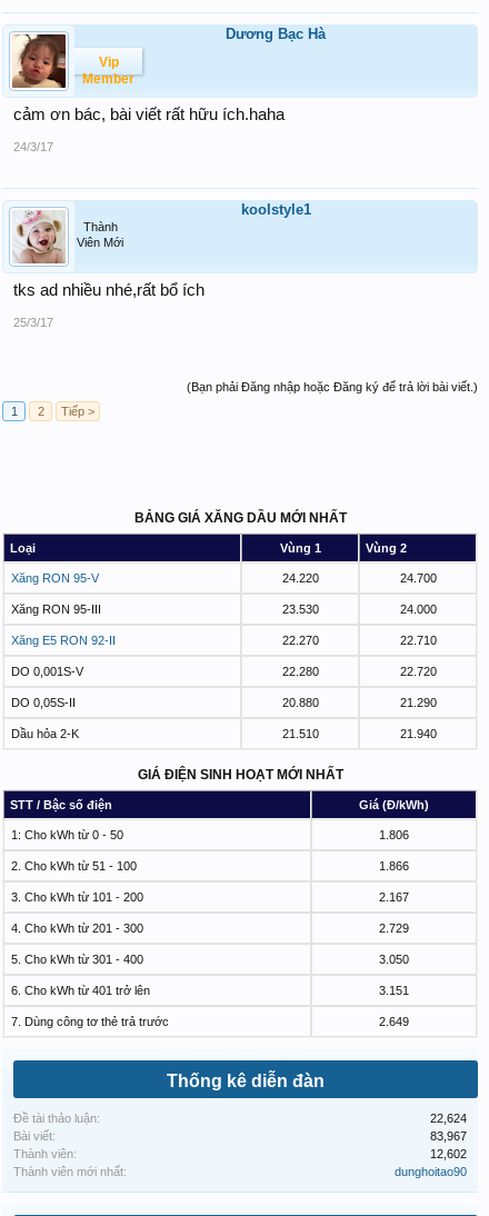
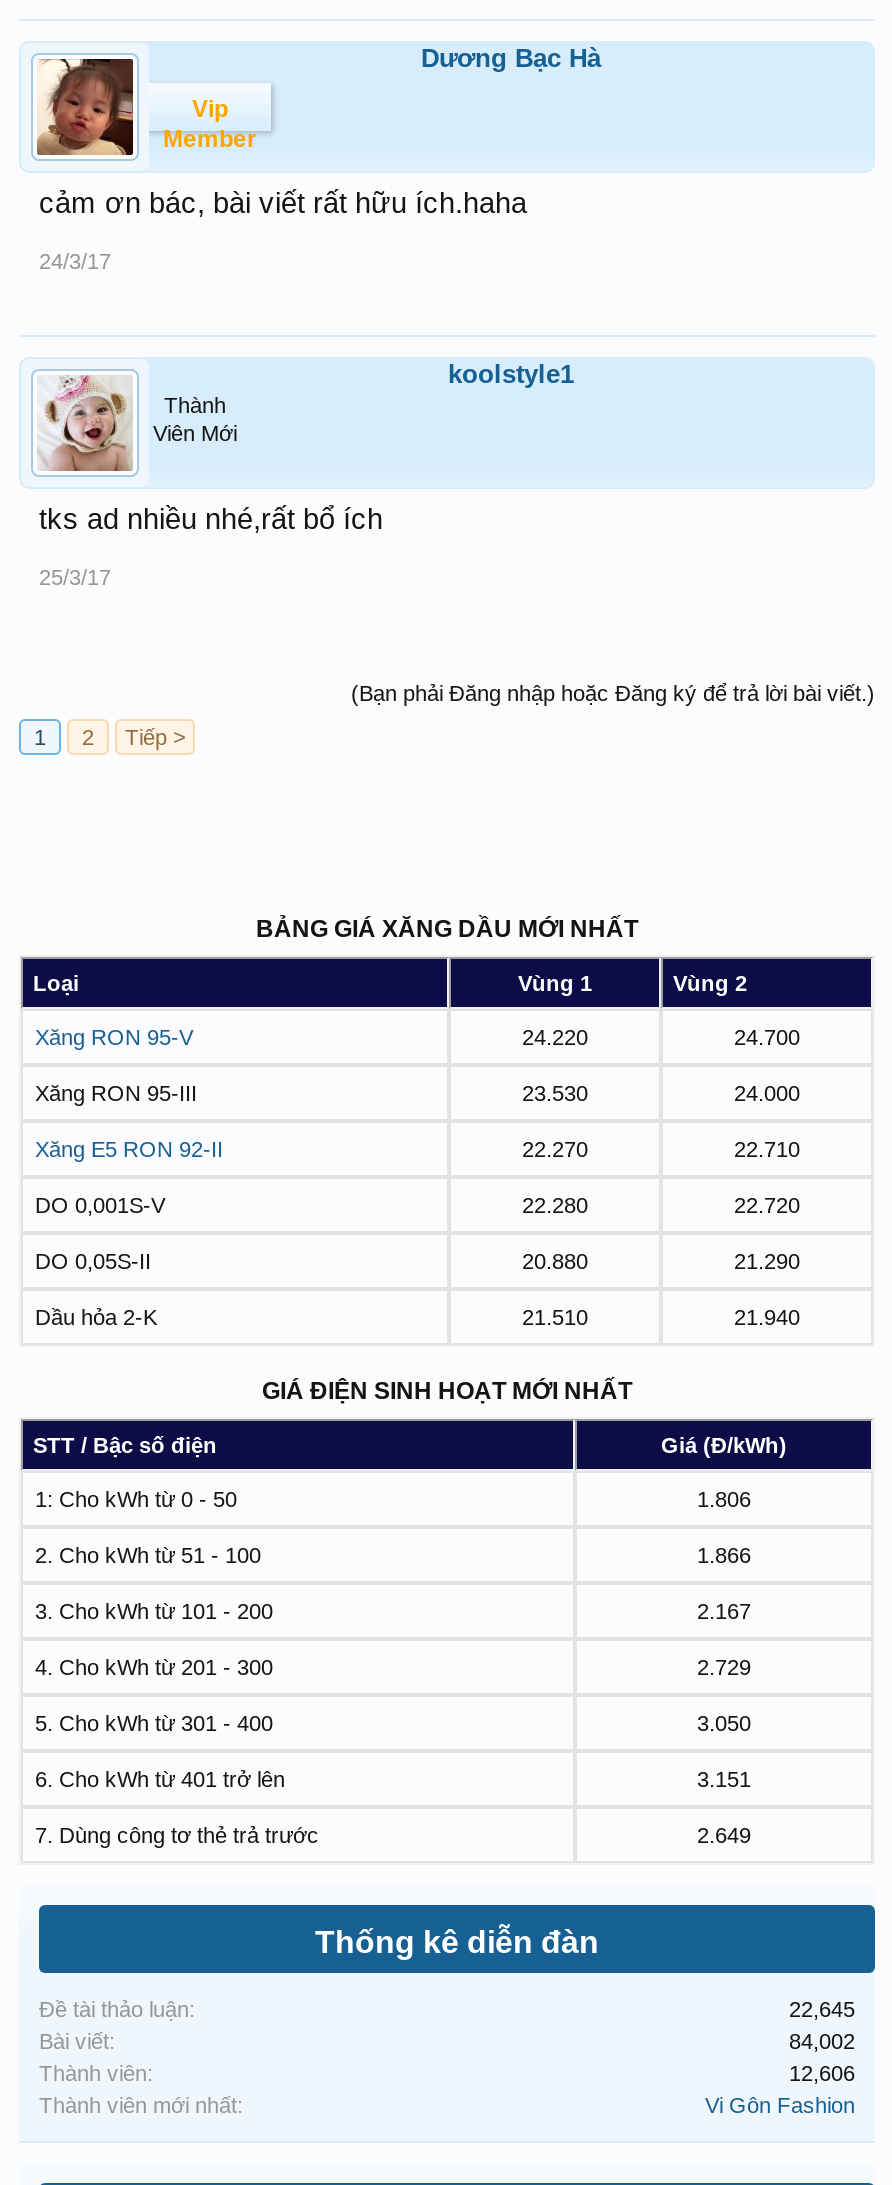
[430,1112,467,1125] 22,624 -> [789,1997,855,2021] 22,645
[430,1130,467,1143] 83,967 -> [789,2029,855,2053] 84,002
[430,1147,467,1161] 12,602 -> [789,2061,855,2085] 12,606
[395,1165,467,1178] dunghoitao90 -> [705,2093,855,2117] Vi Gôn Fashion

